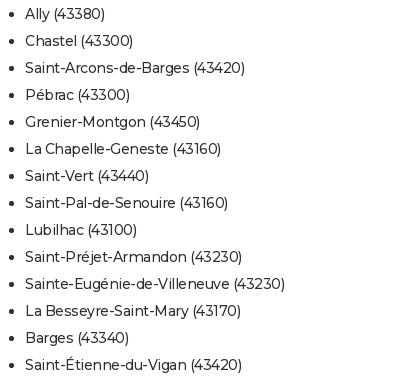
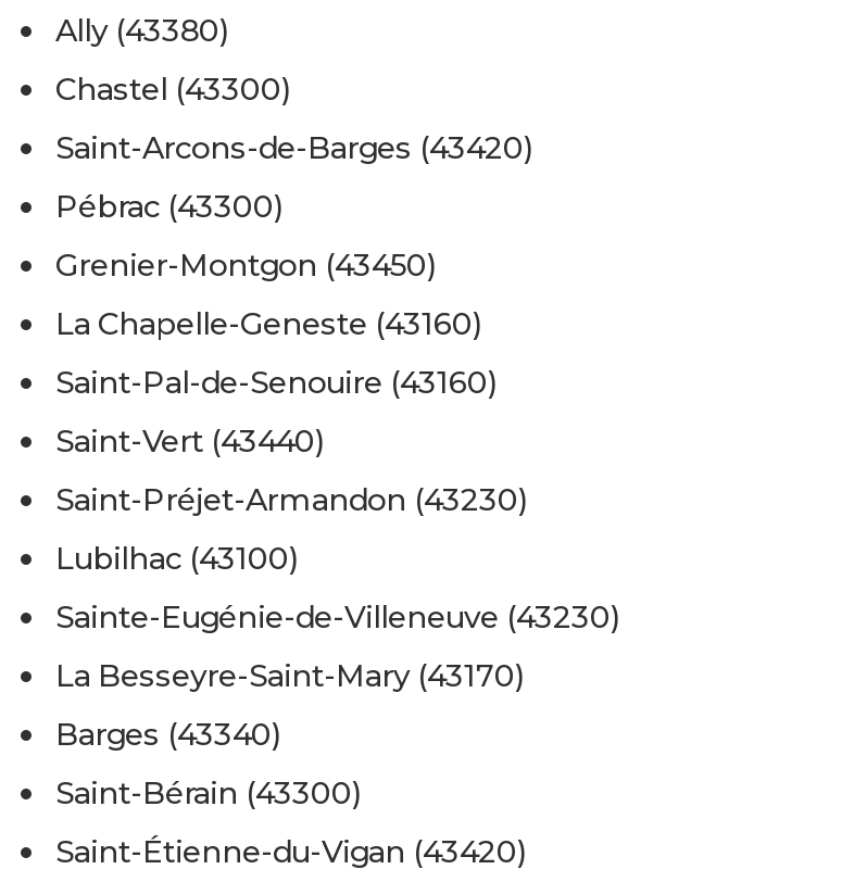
moved [25,194,227,212] -> [55,363,495,402]: Saint-Pal-de-Senouire (43160)
moved [25,248,241,266] -> [55,481,526,520]: Saint-Préjet-Armandon (43230)
none -> [55,774,360,813] Saint-Bérain (43300)

